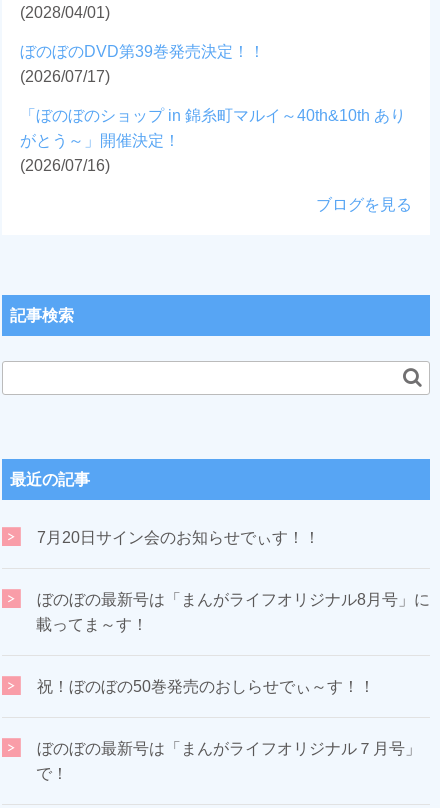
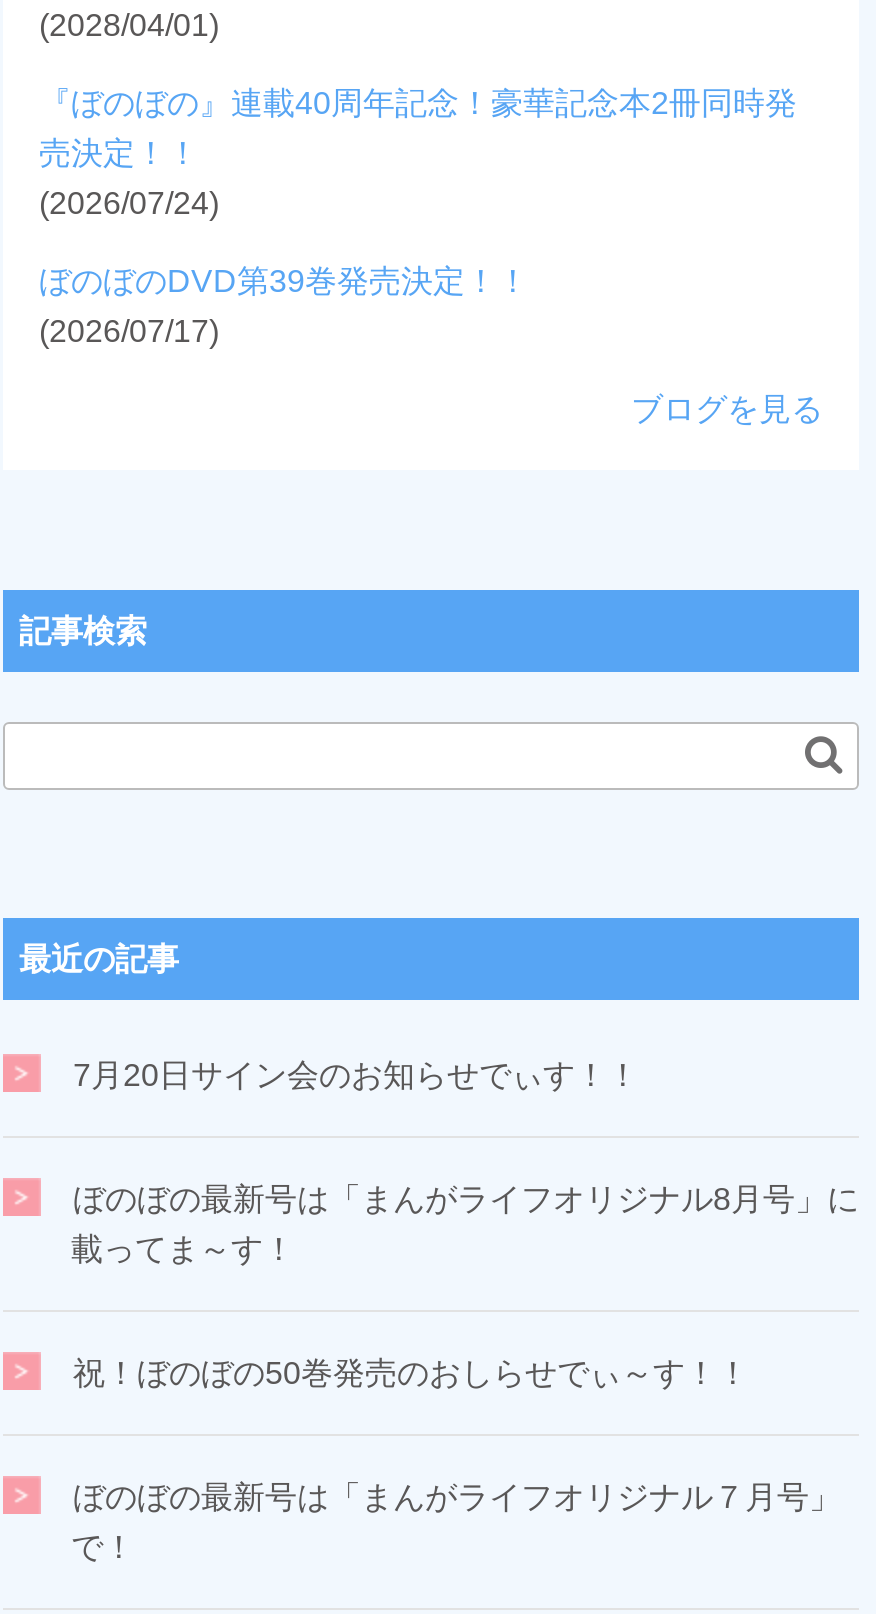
none -> [39,86,797,220] 『ぼのぼの』連載40周年記念！豪華記念本2冊同時発 | 売決定！！ | (2026/07/24)
moved [20,43,265,85] -> [39,264,529,348]: ぼのぼのDVD第39巻発売決定！！ | (2026/07/17)
[20,107,406,174] 「ぼのぼのショップ in 錦糸町マルイ～40th&10th あり | がとう～」開催決定！ | (2026/07/16) -> none

